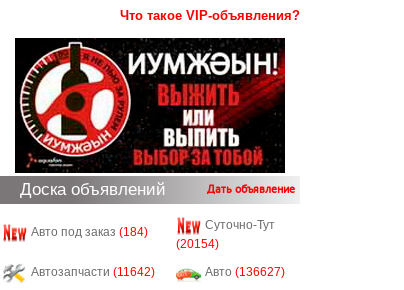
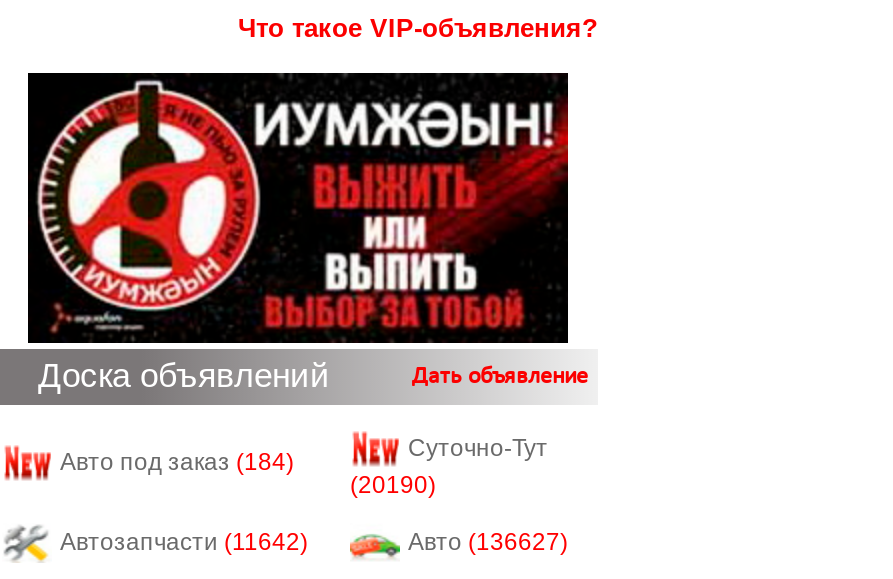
[176,237,219,251] (20154) -> [350,471,436,499] (20190)

